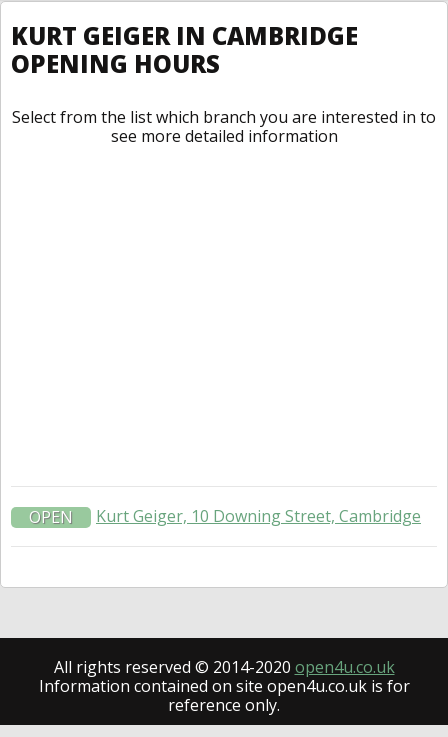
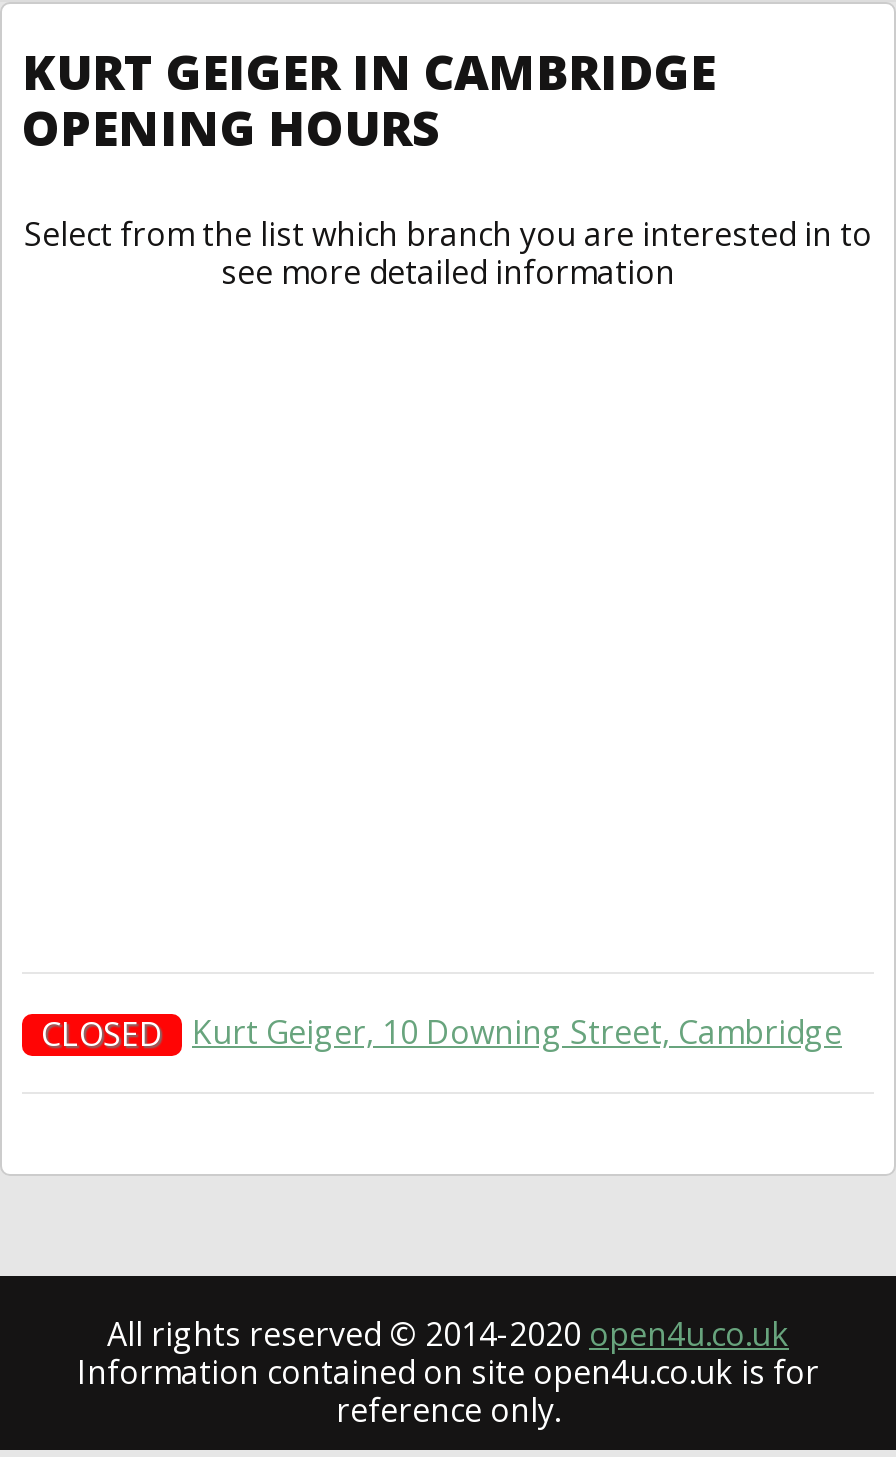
[29,506,73,528] OPEN -> [41,1012,163,1056] CLOSED

